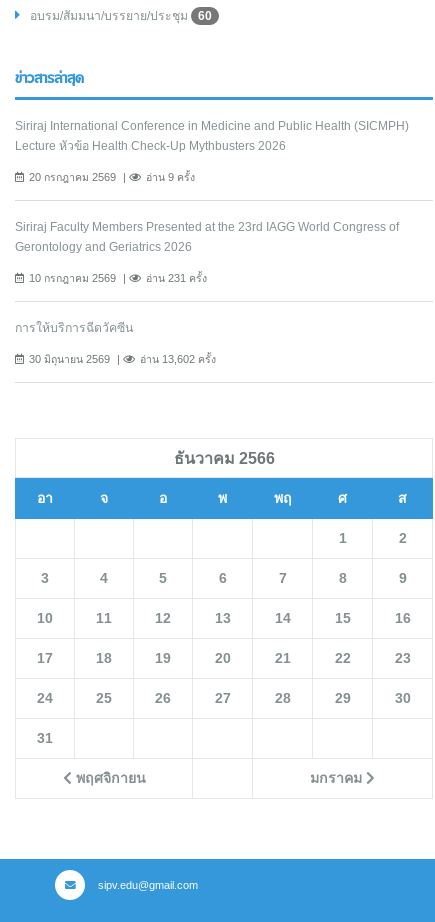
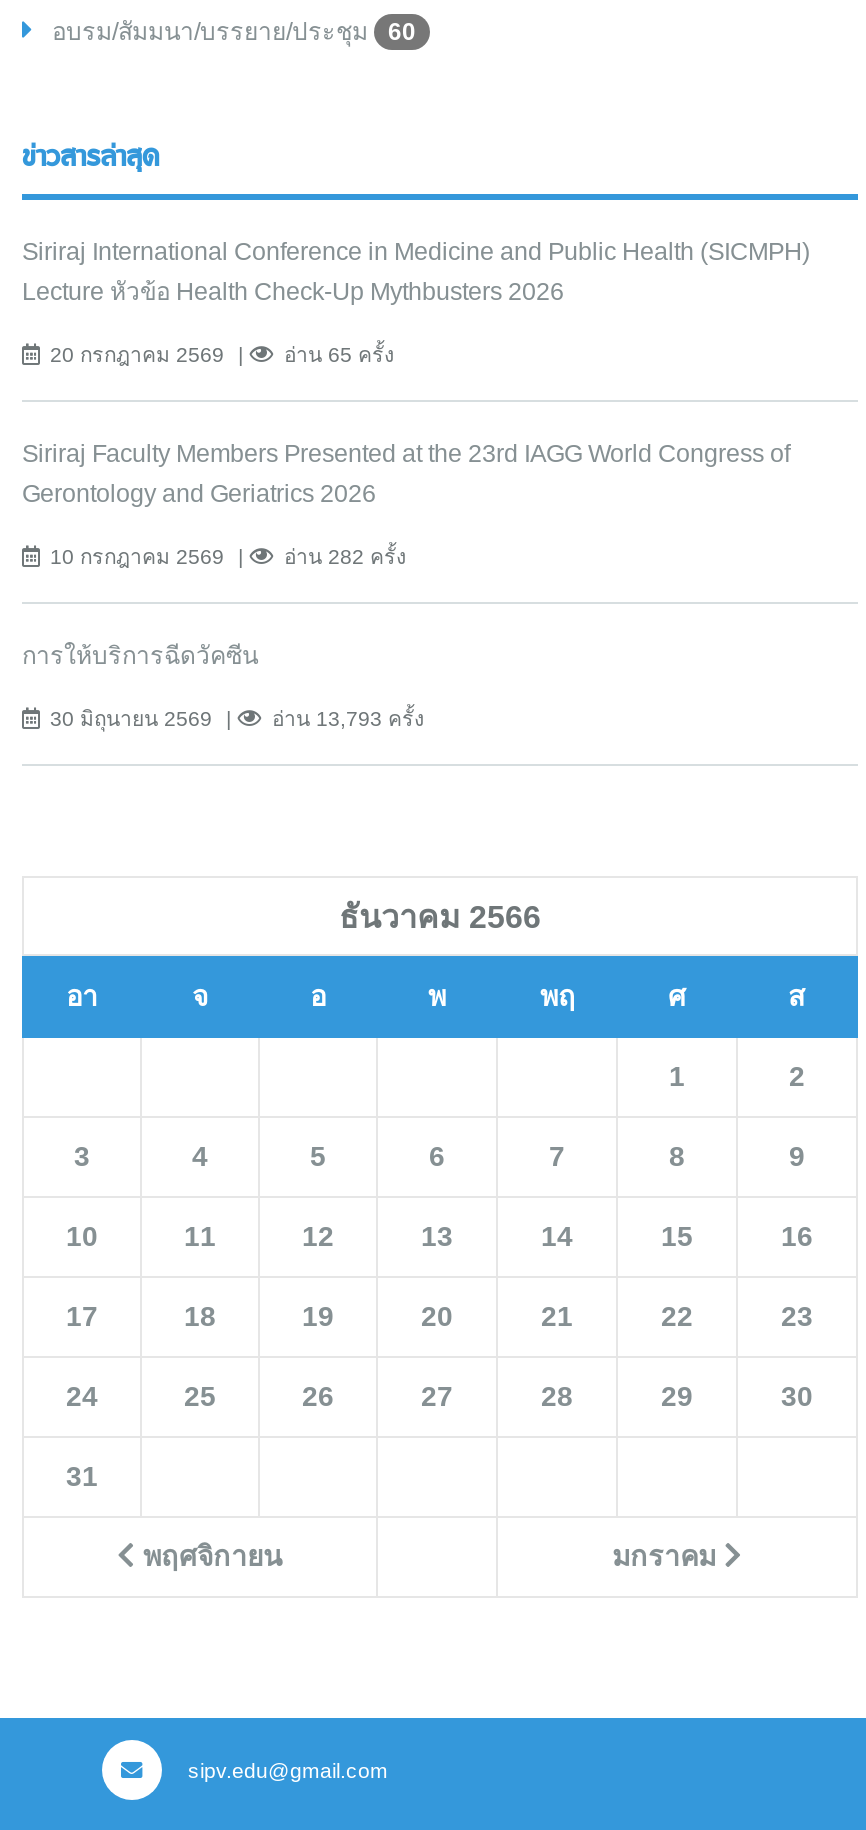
[146,171,195,183] อ่าน 9 ครั้ง -> [284,343,394,367] อ่าน 65 ครั้ง
[146,272,207,284] อ่าน 231 ครั้ง -> [284,545,406,569] อ่าน 282 ครั้ง
[140,353,216,365] อ่าน 13,602 ครั้ง -> [272,707,424,731] อ่าน 13,793 ครั้ง

